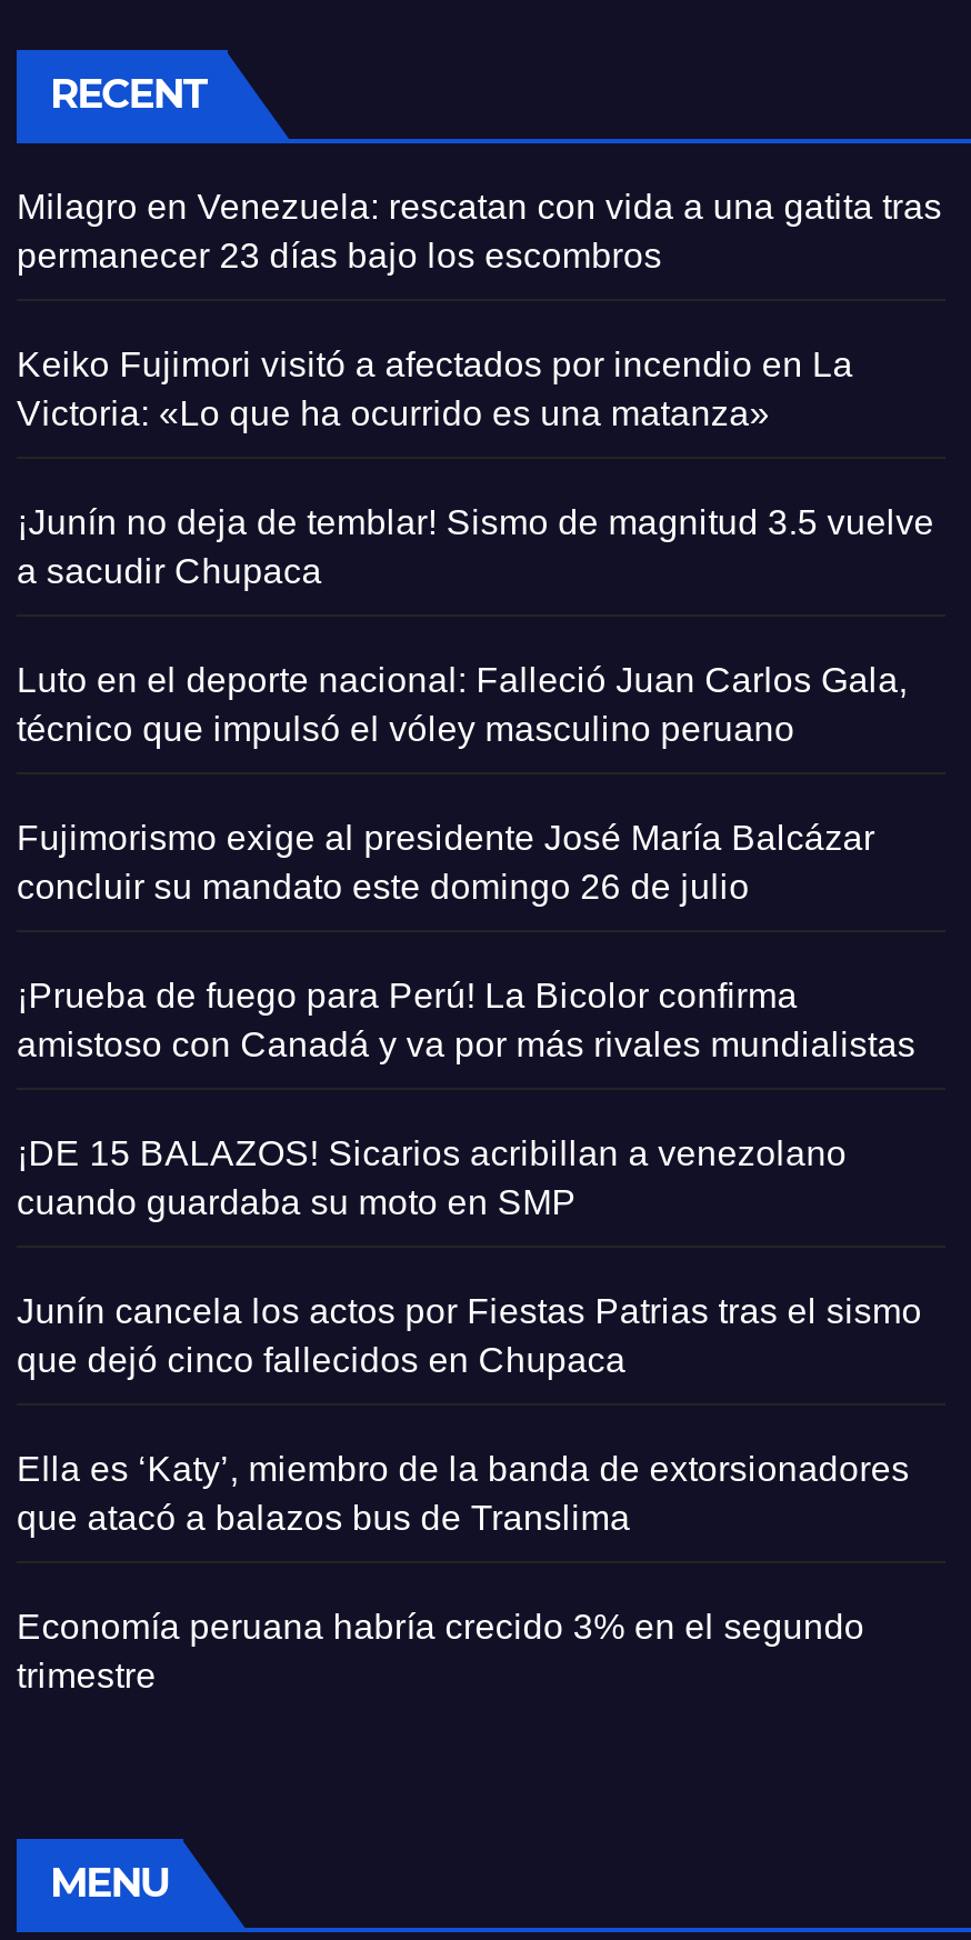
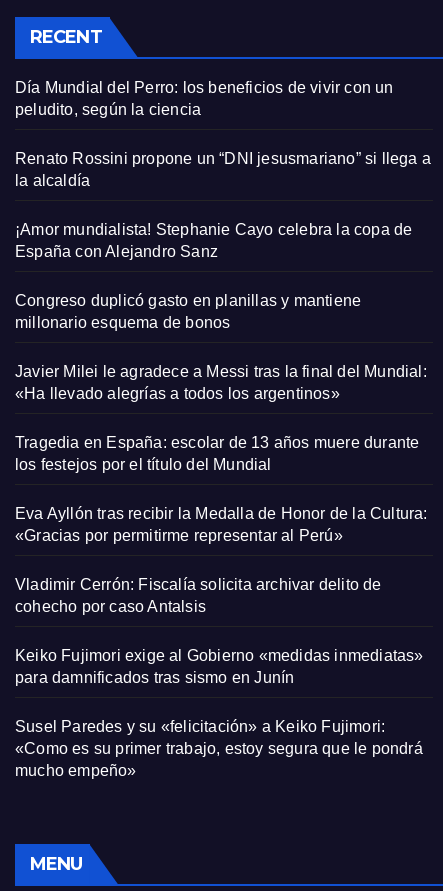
[17,187,942,273] Milagro en Venezuela: rescatan con vida a una gatita tras | permanecer 23 días bajo los escombros -> [15,78,394,117] Día Mundial del Perro: los beneficios de vivir con un | peludito, según la ciencia
[17,344,853,431] Keiko Fujimori visitó a afectados por incendio en La | Victoria: «Lo que ha ocurrido es una matanza» -> [15,149,431,188] Renato Rossini propone un “DNI jesusmariano” si llega a | la alcaldía
[17,502,934,589] ¡Junín no deja de temblar! Sismo de magnitud 3.5 vuelve | a sacudir Chupaca -> [15,220,412,259] ¡Amor mundialista! Stephanie Cayo celebra la copa de | España con Alejandro Sanz
[17,660,908,747] Luto en el deporte nacional: Falleció Juan Carlos Gala, | técnico que impulsó el vóley masculino peruano -> [15,291,361,330] Congreso duplicó gasto en planillas y mantiene | millonario esquema de bonos
[17,818,875,904] Fujimorismo exige al presidente José María Balcázar | concluir su mandato este domingo 26 de julio -> [15,362,427,401] Javier Milei le agradece a Messi tras la final del Mundial: | «Ha llevado alegrías a todos los argentinos»
[17,976,916,1062] ¡Prueba de fuego para Perú! La Bicolor confirma | amistoso con Canadá y va por más rivales mundialistas -> [15,433,419,472] Tragedia en España: escolar de 13 años muere durante | los festejos por el título del Mundial
[17,1133,847,1220] ¡DE 15 BALAZOS! Sicarios acribillan a venezolano | cuando guardaba su moto en SMP -> [15,504,428,543] Eva Ayllón tras recibir la Medalla de Honor de la Cultura: | «Gracias por permitirme representar al Perú»
[17,1291,922,1378] Junín cancela los actos por Fiestas Patrias tras el sismo | que dejó cinco fallecidos en Chupaca -> [15,575,382,614] Vladimir Cerrón: Fiscalía solicita archivar delito de | cohecho por caso Antalsis
[17,1449,909,1536] Ella es ‘Katy’, miembro de la banda de extorsionadores | que atacó a balazos bus de Translima -> [15,646,424,685] Keiko Fujimori exige al Gobierno «medidas inmediatas» | para damnificados tras sismo en Junín
[17,1607,865,1693] Economía peruana habría crecido 3% en el segundo | trimestre -> [15,717,423,778] Susel Paredes y su «felicitación» a Keiko Fujimori: | «Como es su primer trabajo, estoy segura que le pondrá | mucho empeño»

